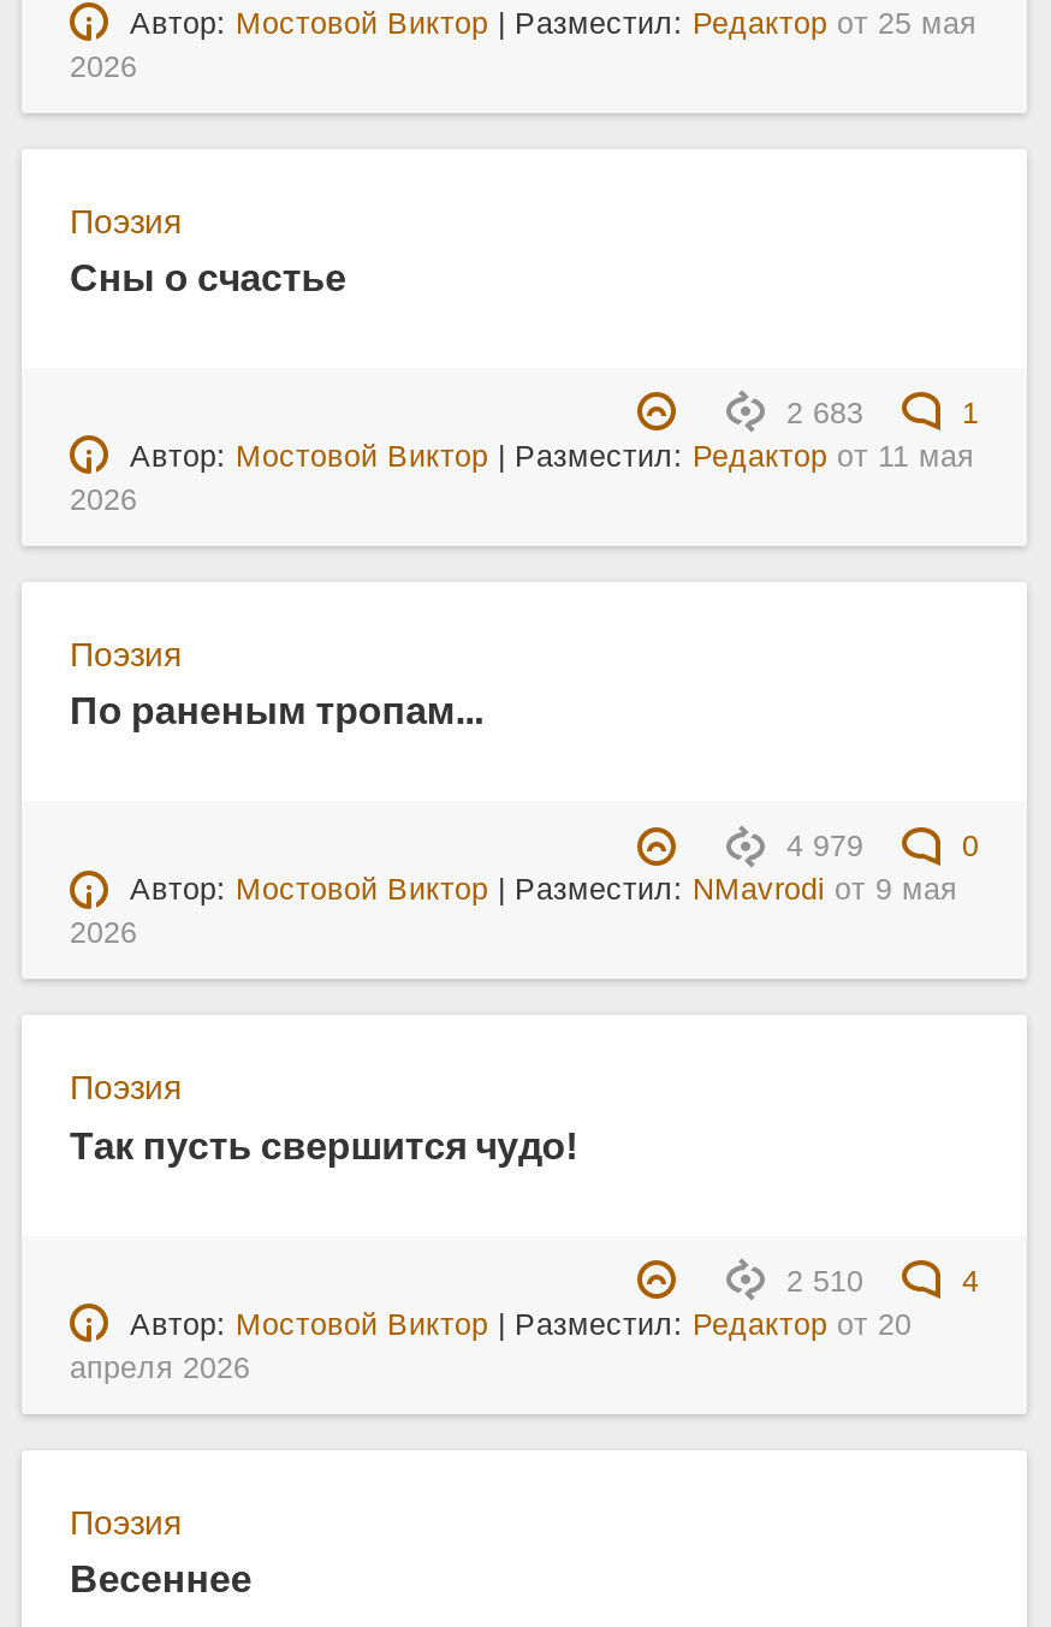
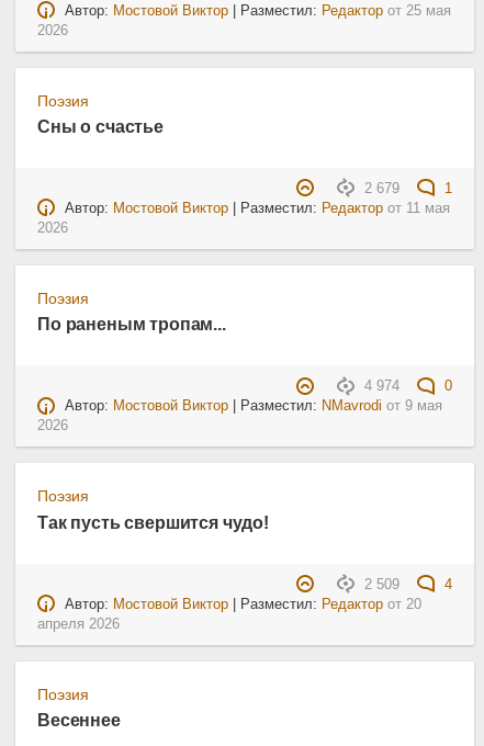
[777,397,863,430] 2 683 -> [360,181,399,196] 2 679
[777,831,863,864] 4 979 -> [360,379,399,394] 4 974
[777,1265,863,1298] 2 510 -> [360,577,399,592] 2 509

